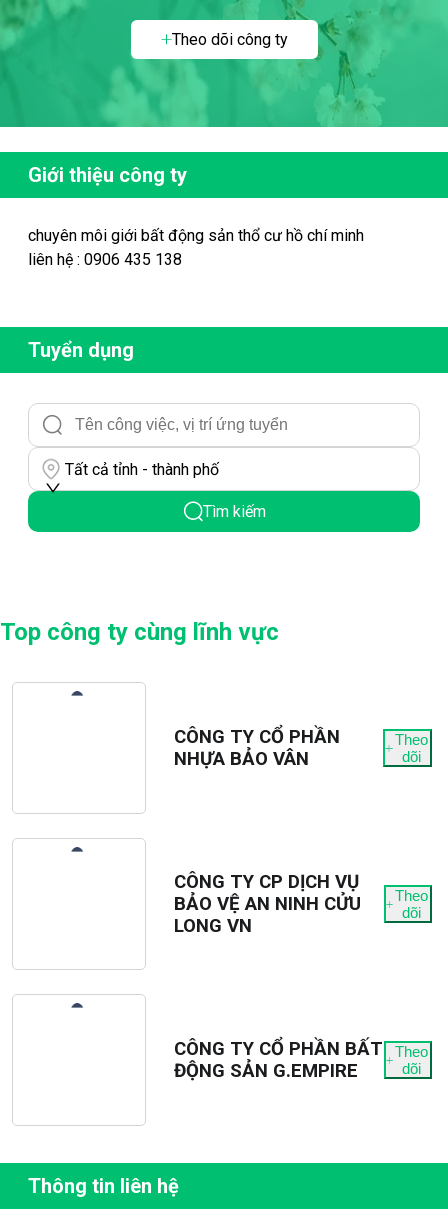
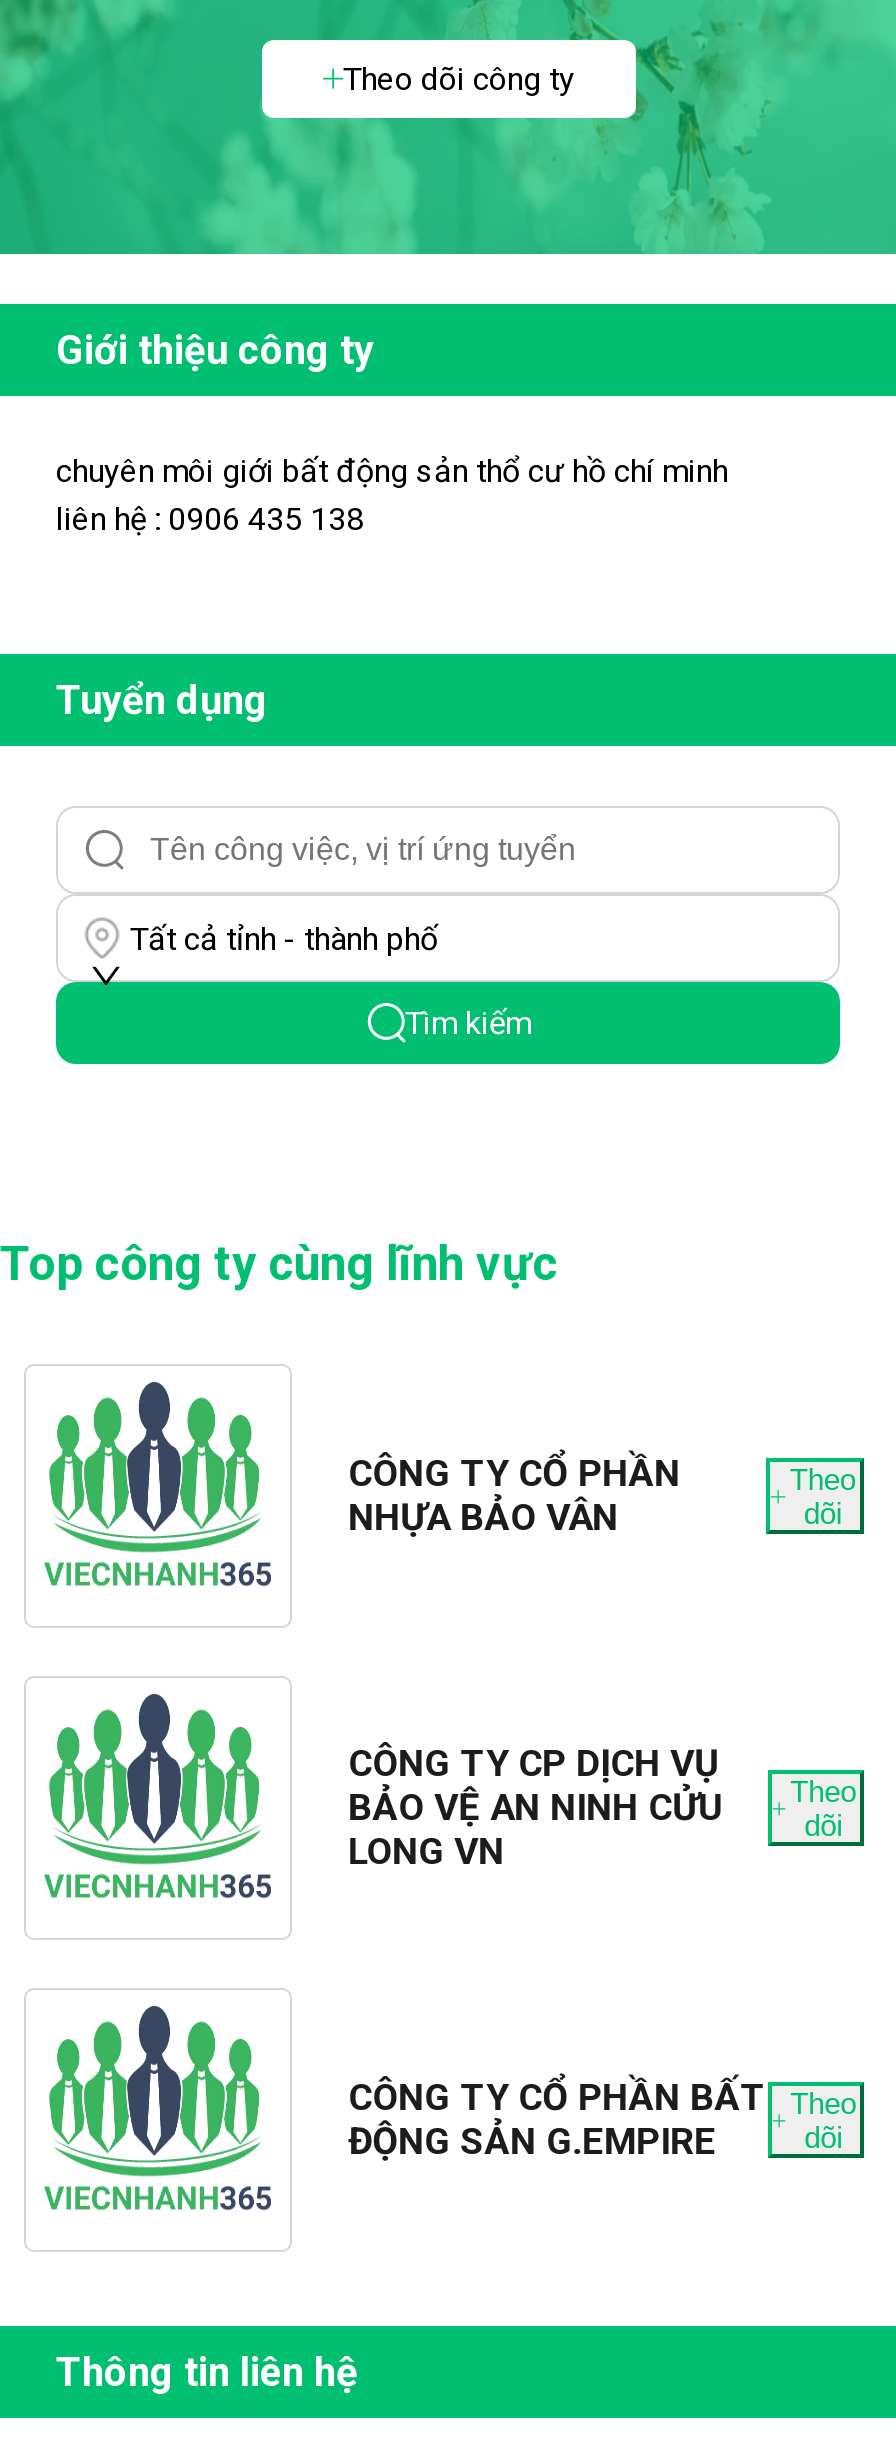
none -> [44,1390,274,1588] [image]
none -> [44,1702,274,1900] [image]
none -> [44,2014,274,2212] [image]

